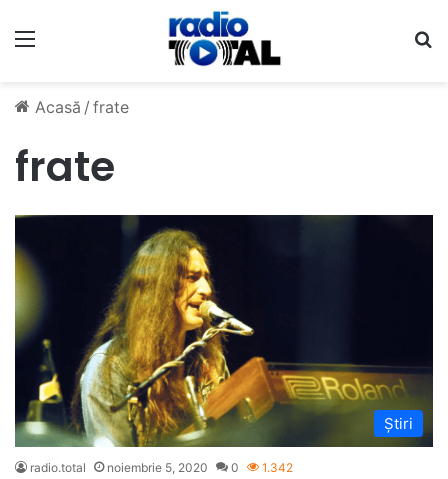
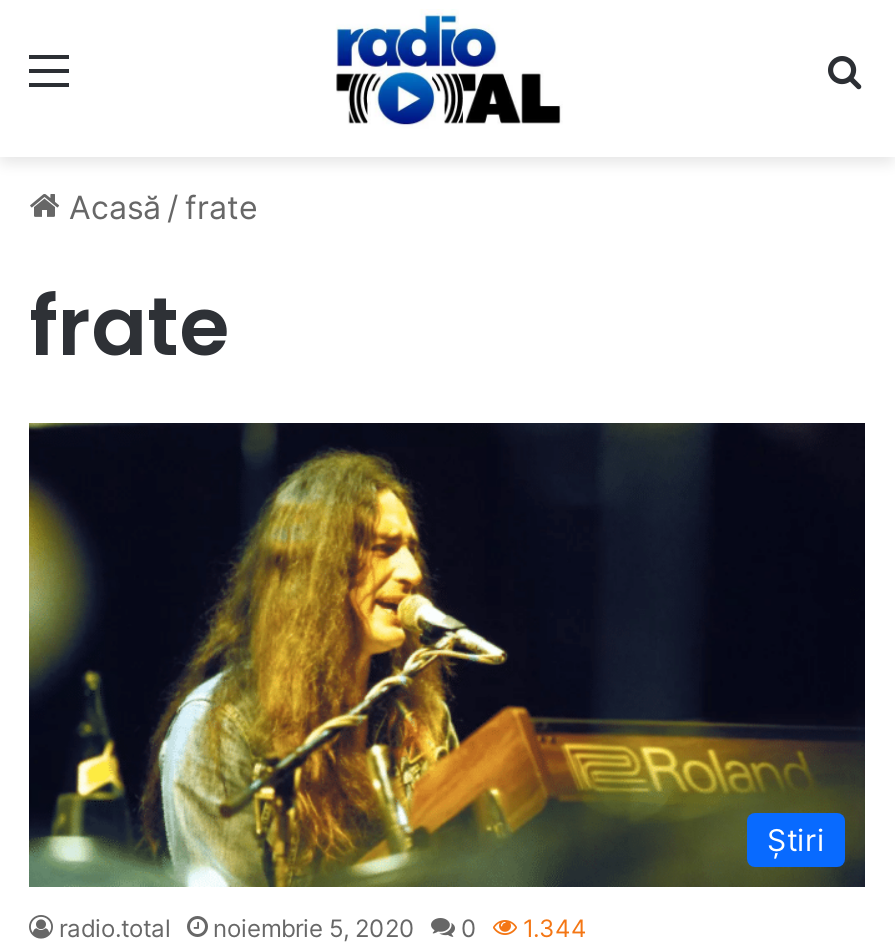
[30,460,293,475] radio.total noiembrie 5, 2020 0 1.342 -> [59,913,587,943] radio.total noiembrie 5, 2020 0 1.344

